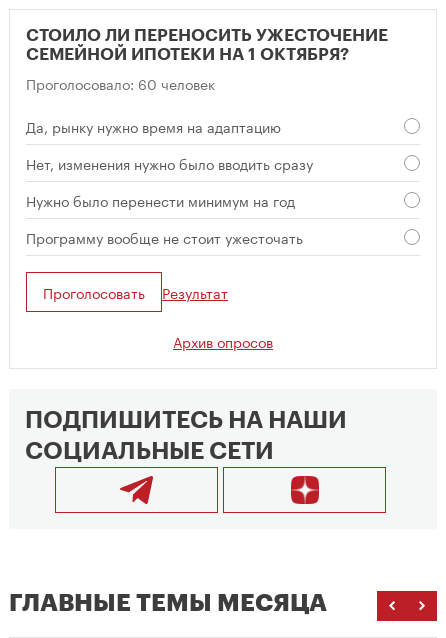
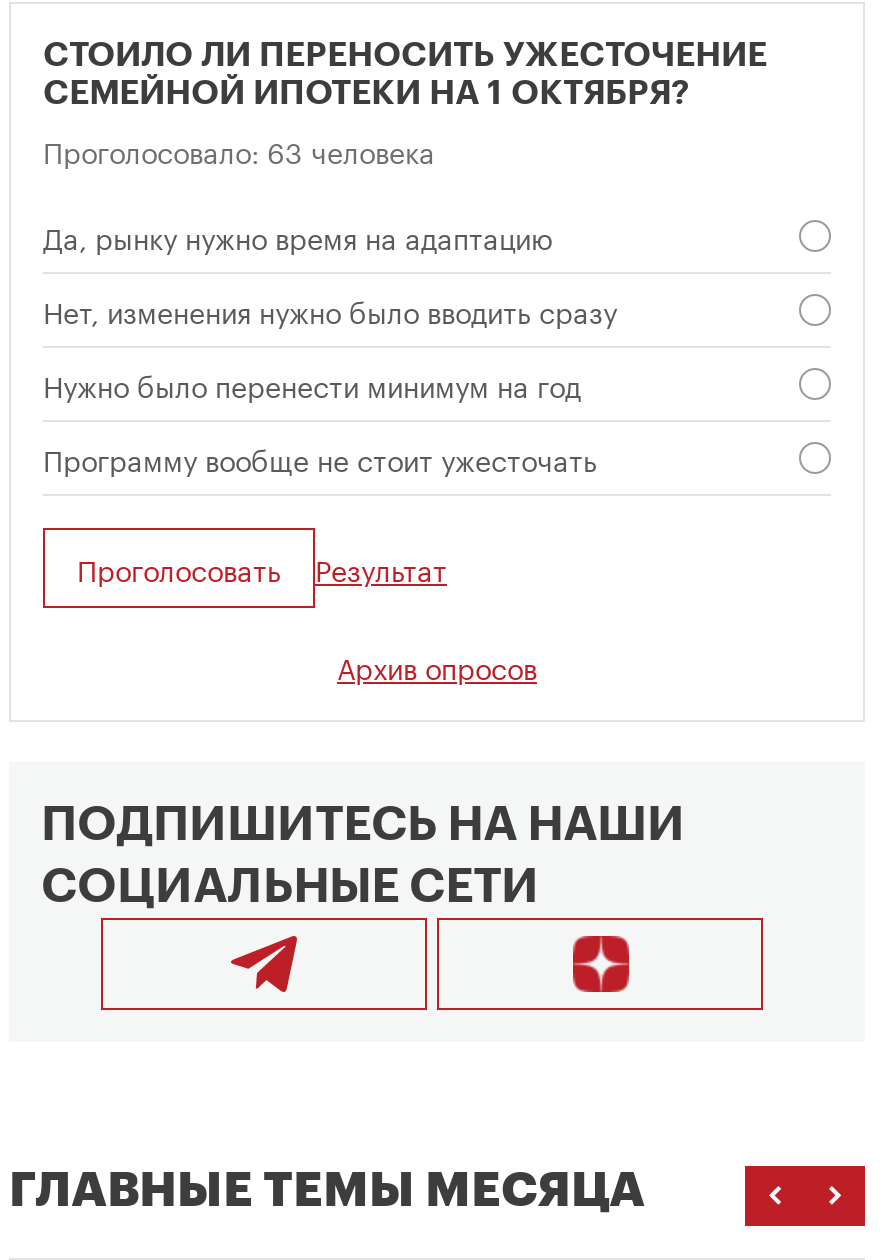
[26,72,215,94] Проголосовало: 60 человек -> [43,128,435,172] Проголосовало: 63 человека

